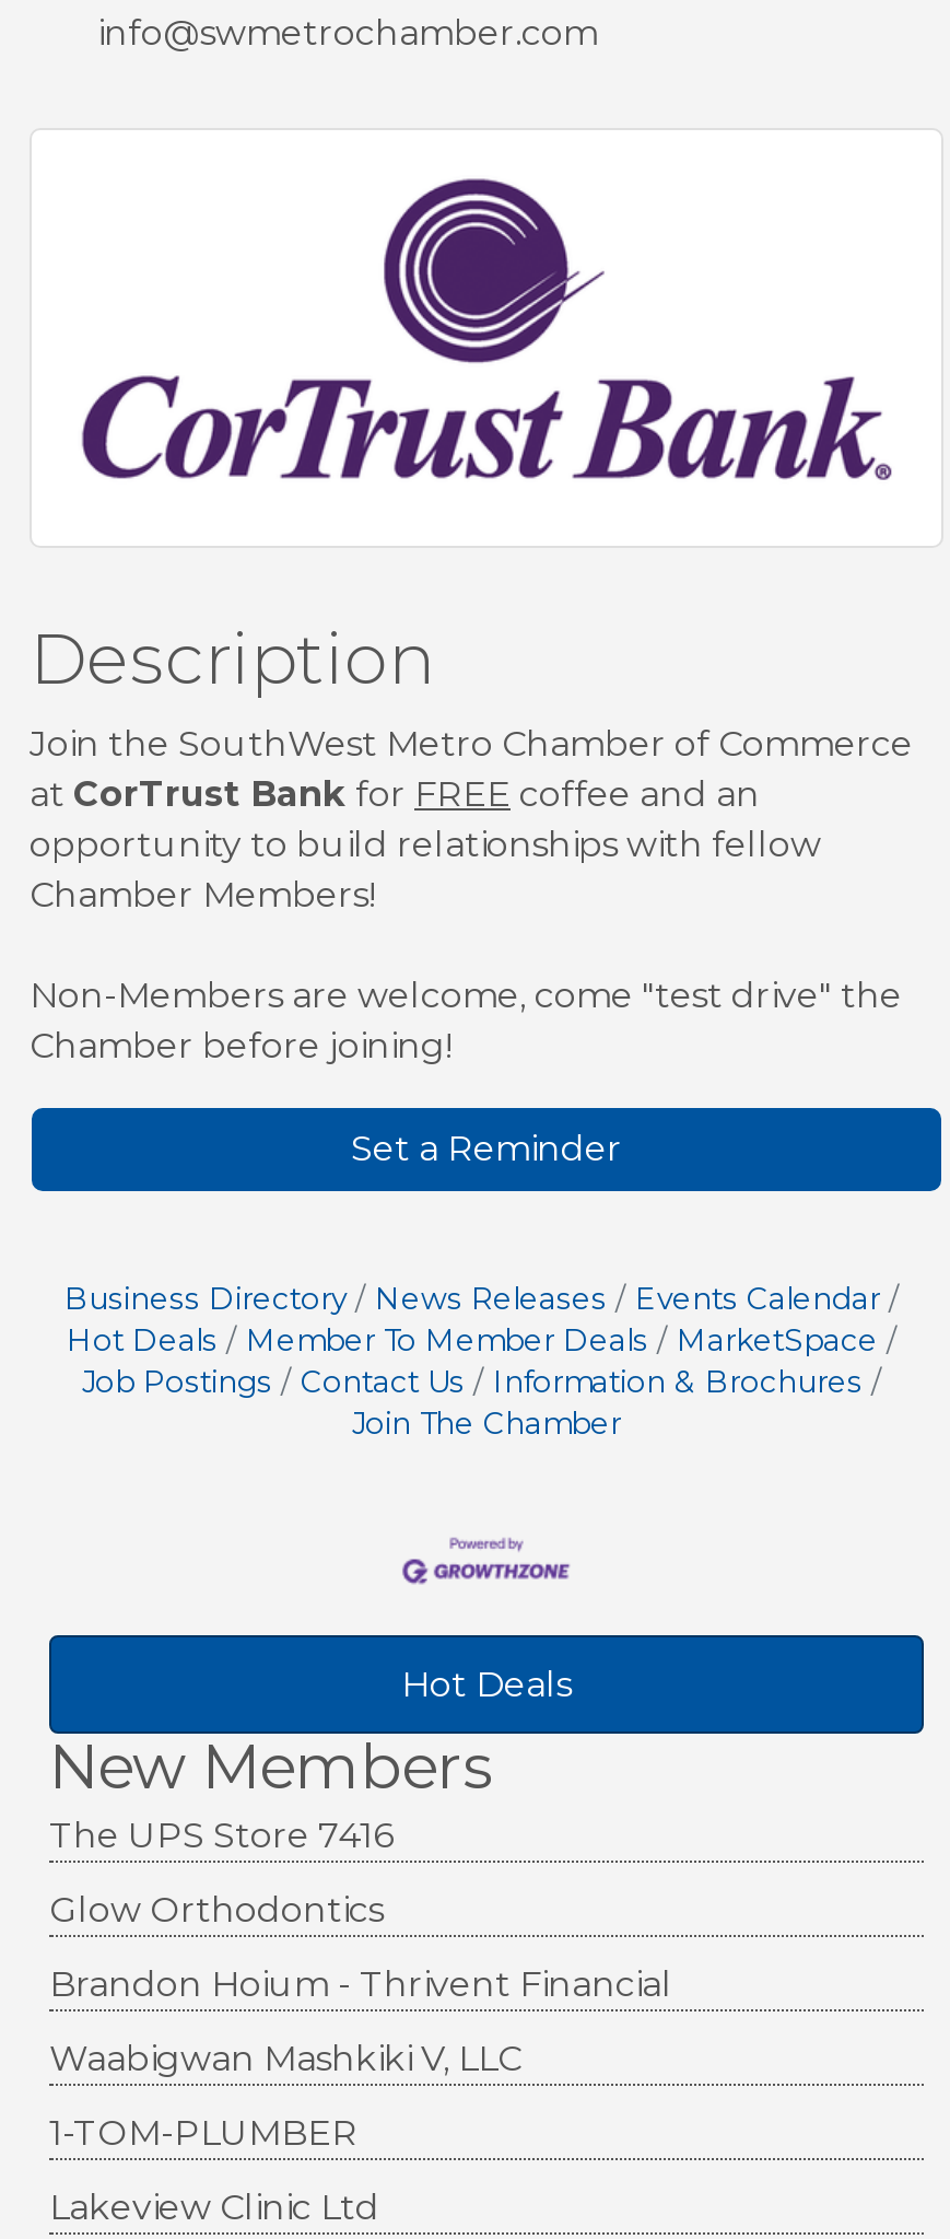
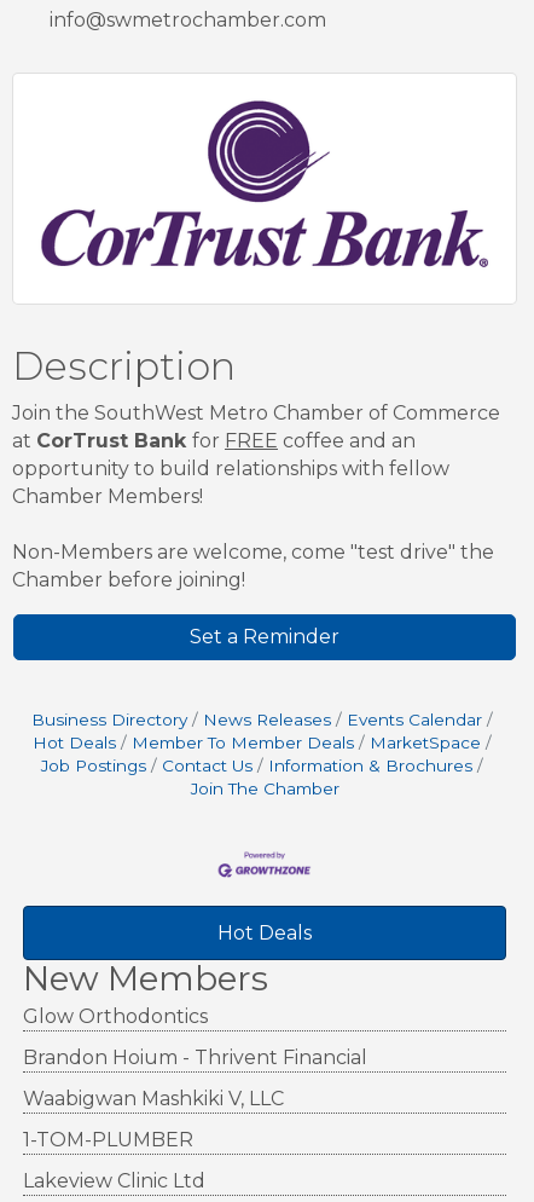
[49,1814,392,1855] The UPS Store 7416 -> none

